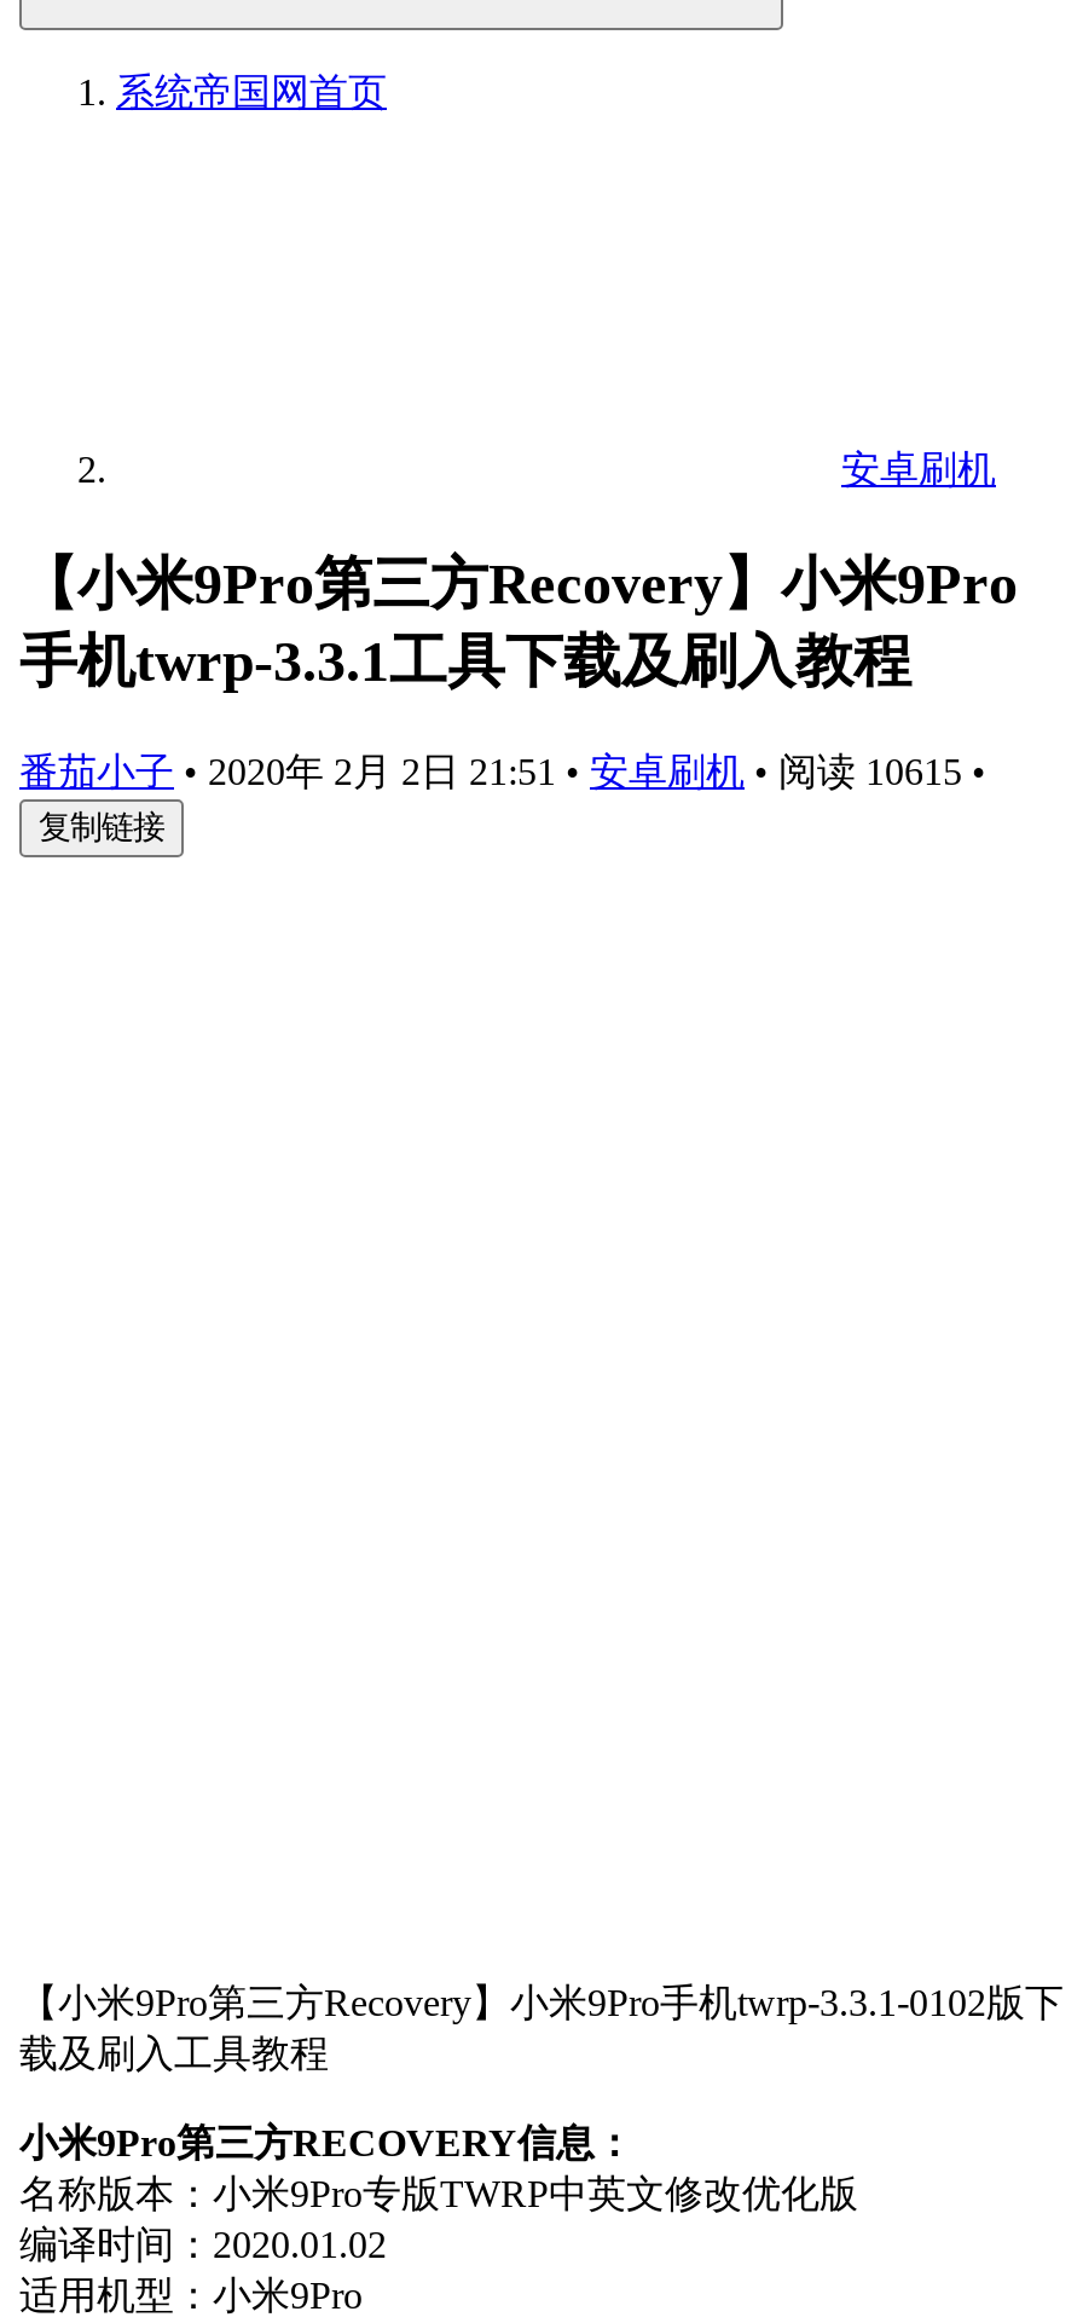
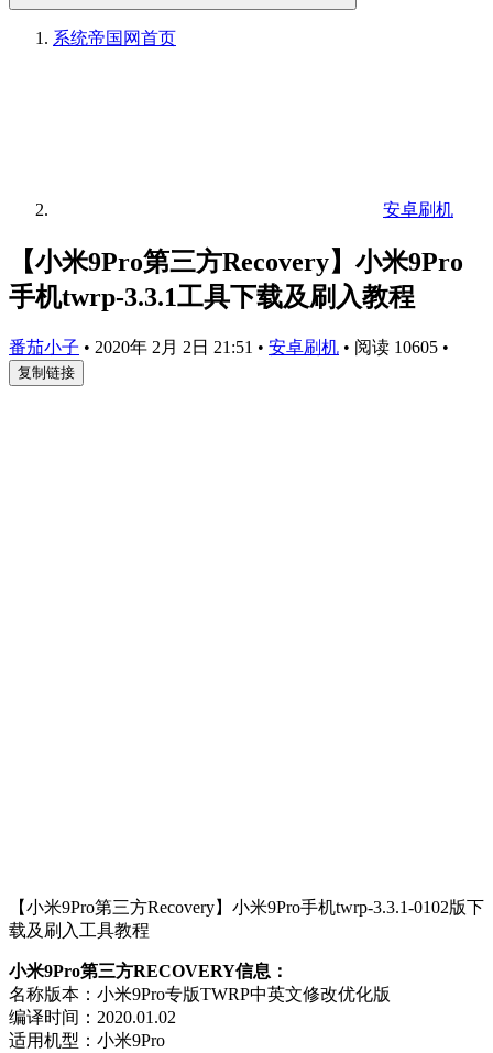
[19,750,986,792] 番茄小子 • 2020年 2月 2日 21:51 • 安卓刷机 • 阅读 10615 • -> [9,338,449,356] 番茄小子 • 2020年 2月 2日 21:51 • 安卓刷机 • 阅读 10605 •

